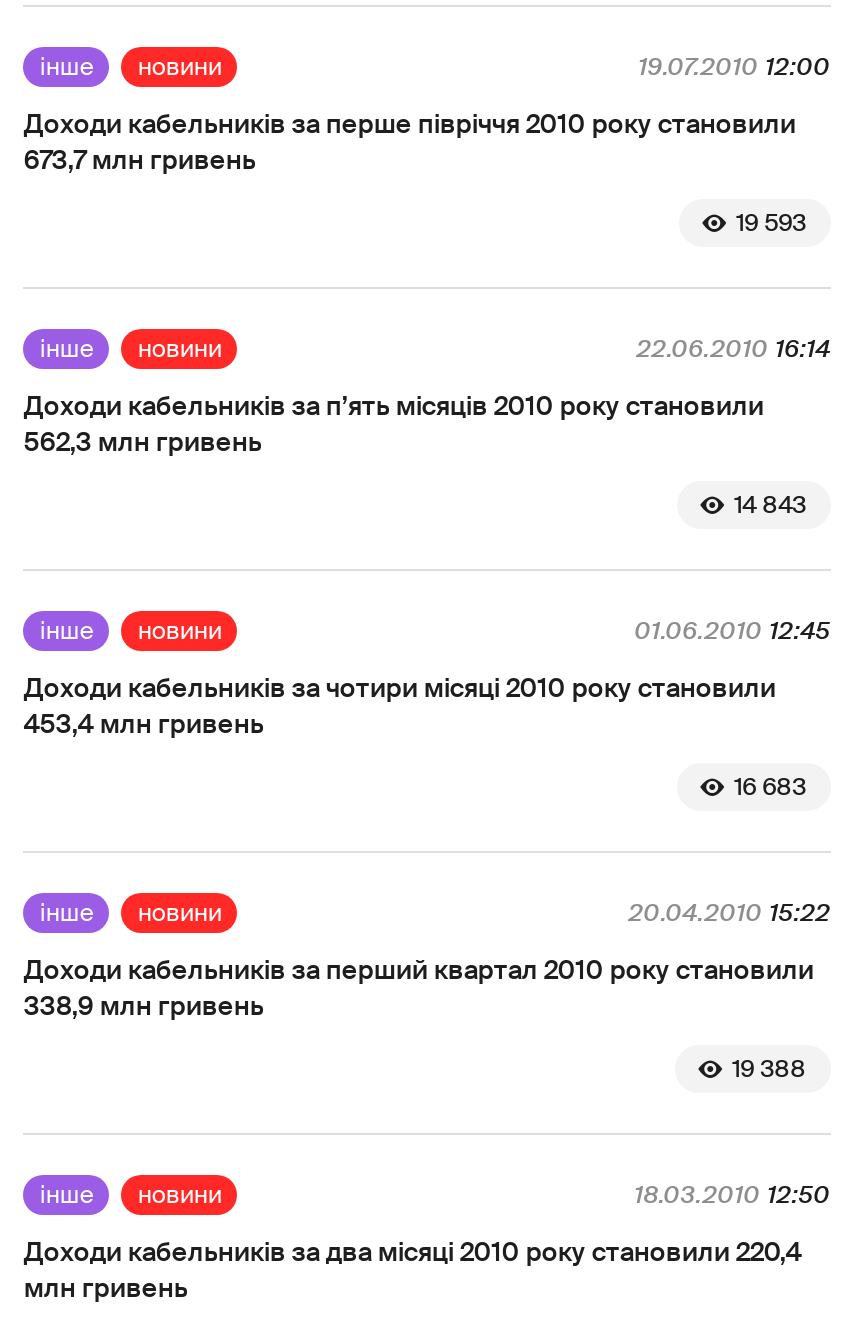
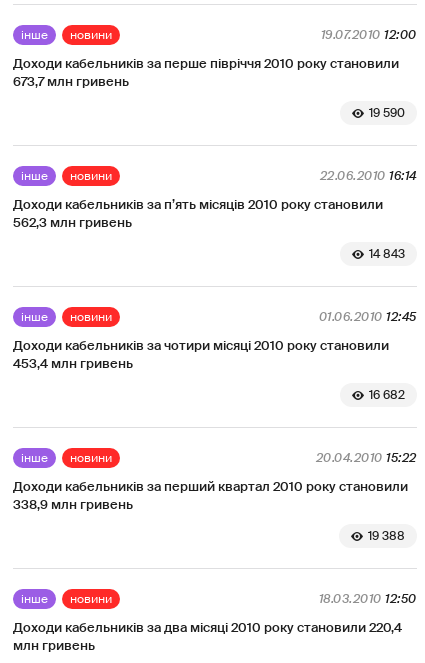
[736,208,806,240] 19 593 -> [369,105,405,121] 19 590
[734,772,806,804] 16 683 -> [369,387,405,403] 16 682

